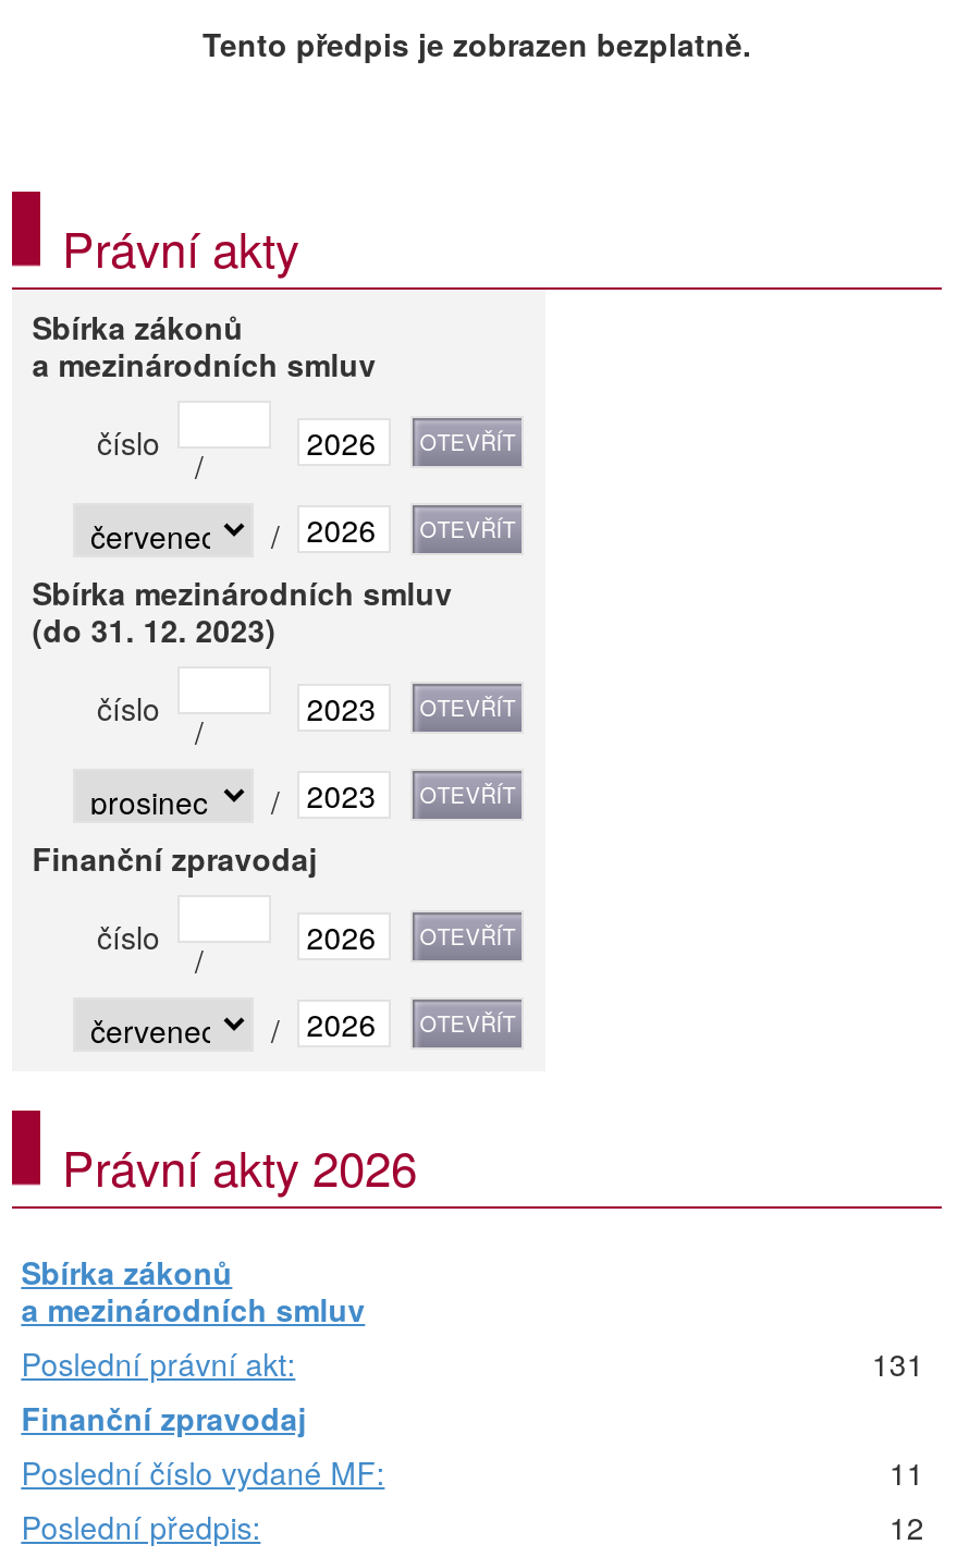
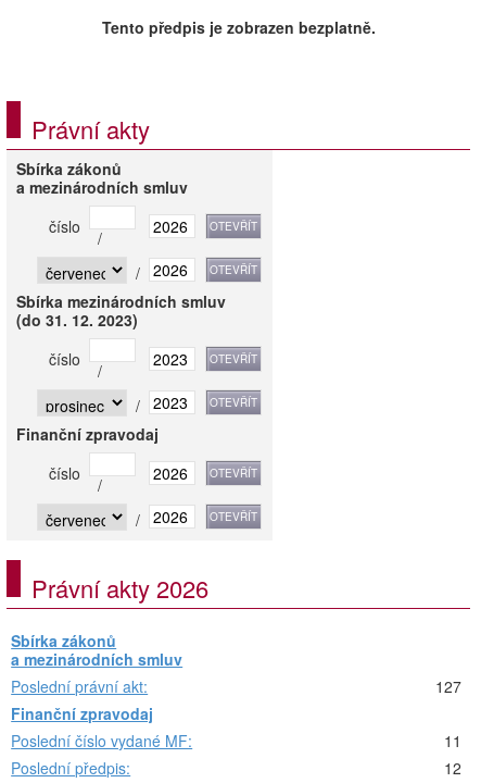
[872,1341,933,1385] 131 -> [435,675,466,697] 127

